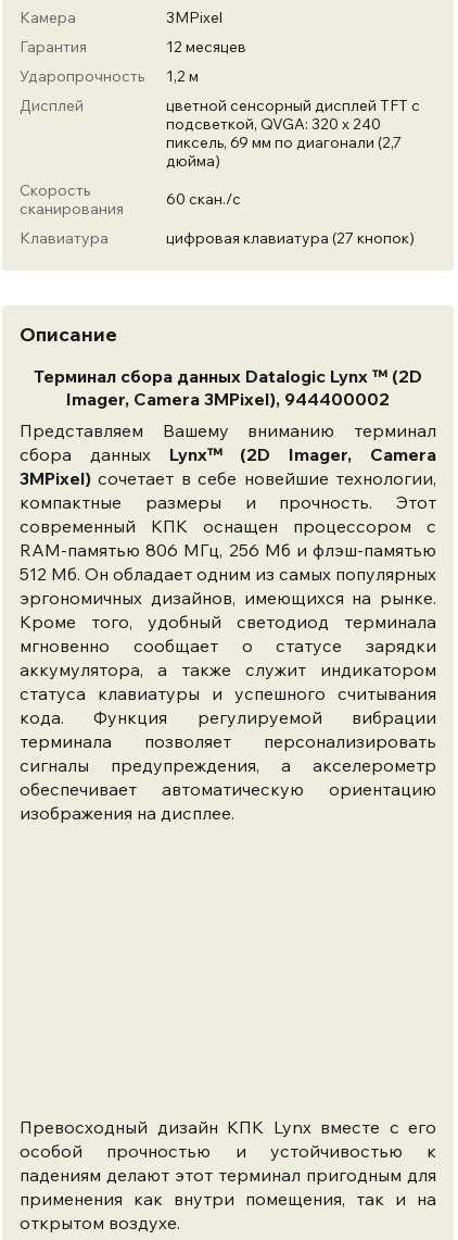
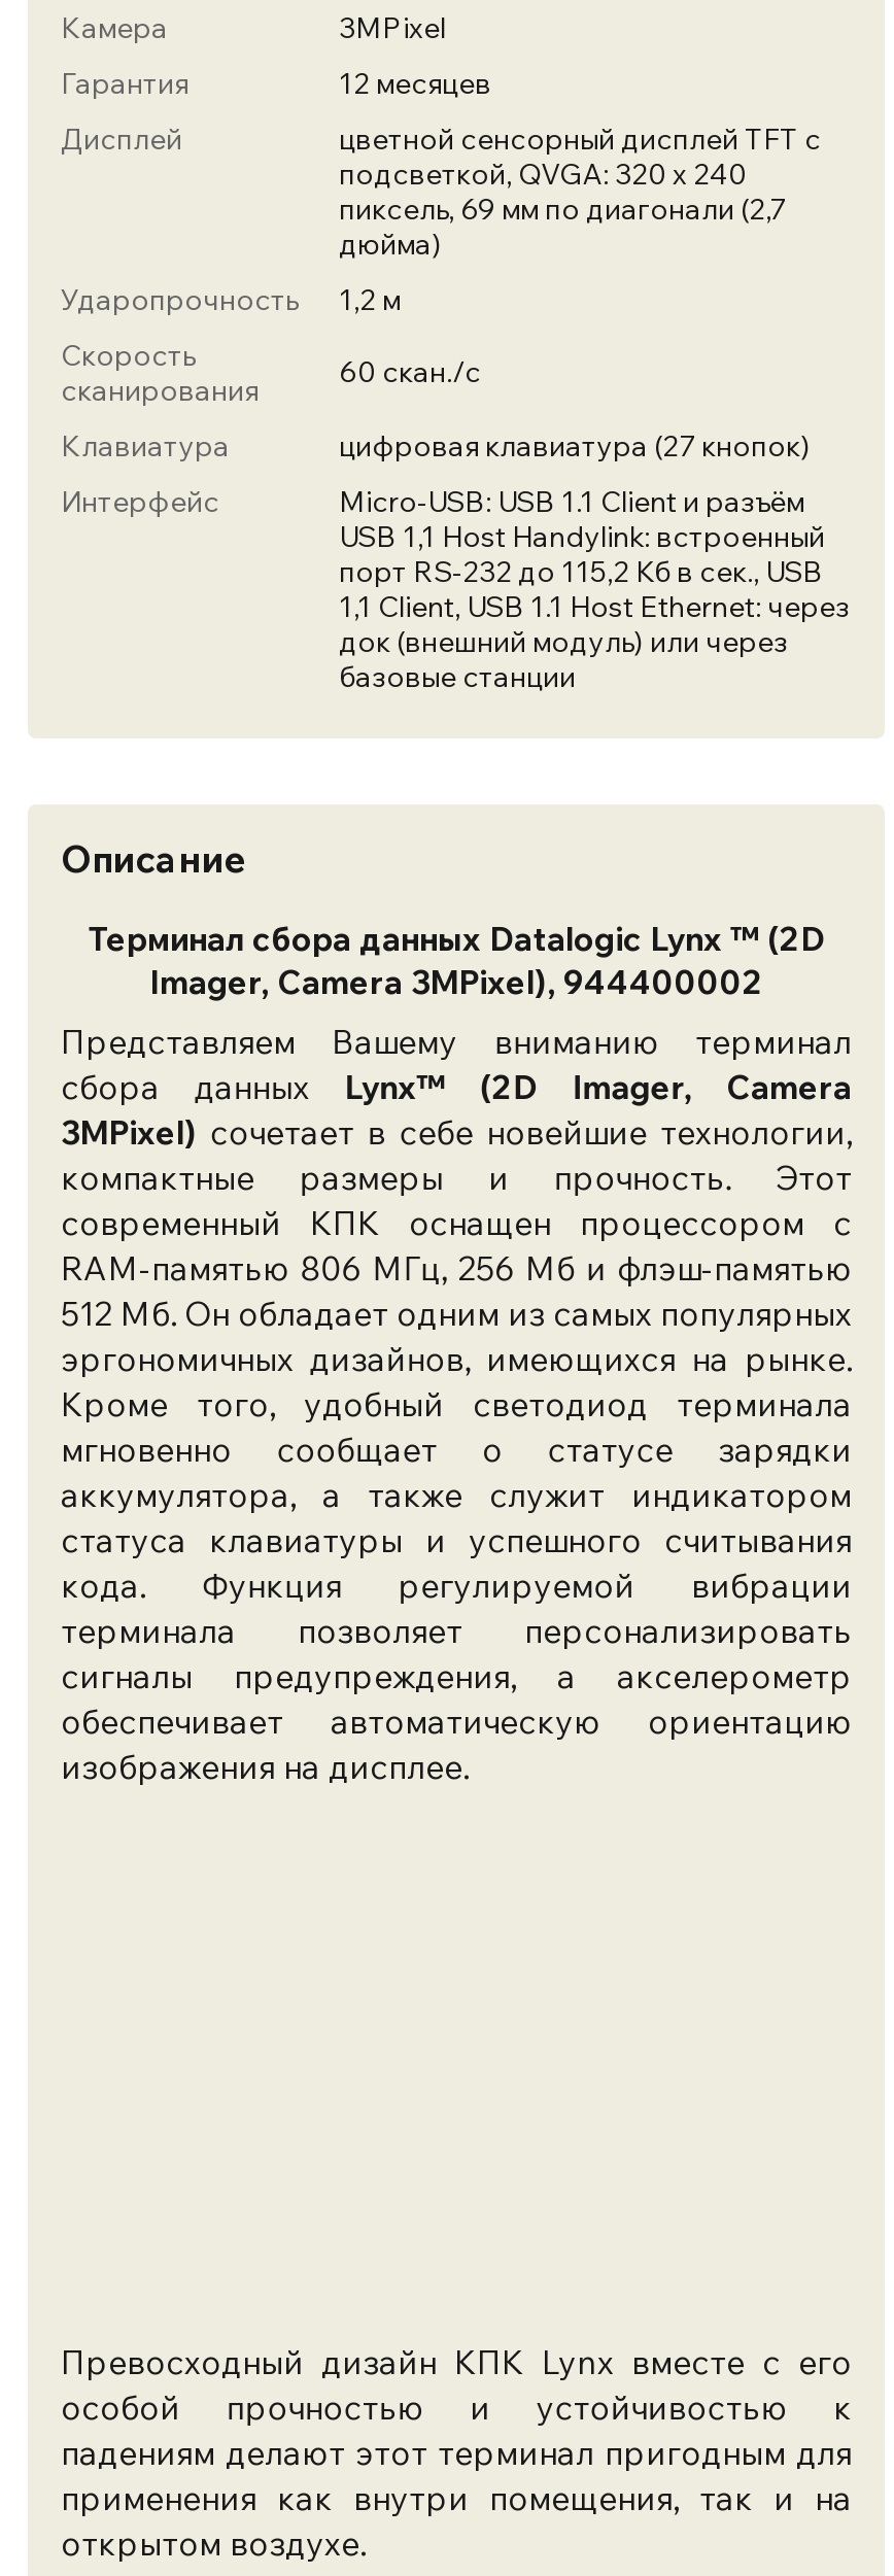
moved [20,66,199,86] -> [61,281,401,318]: Ударопрочность | 1,2 м
moved [20,96,420,171] -> [61,121,821,263]: Дисплей | цветной сенсорный дисплей TFT с | подсветкой, QVGA: 320 x 240 | пиксель, 69 мм по диагонали (2,7 | дюйма)
none -> [61,483,850,695] Интерфейс | Micro-USB: USB 1.1 Client и разъём | USB 1,1 Host Handylink: встроенный | порт RS-232 до 115,2 Кб в сек., USB | 1,1 Client, USB 1.1 Host Ethernet: через | док (внешний модуль) или через | базовые станции

